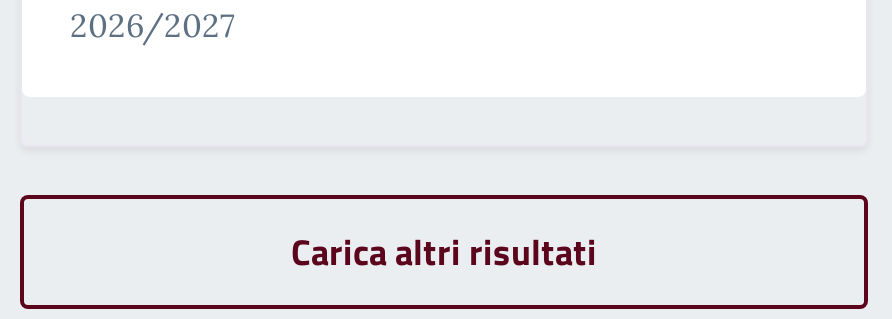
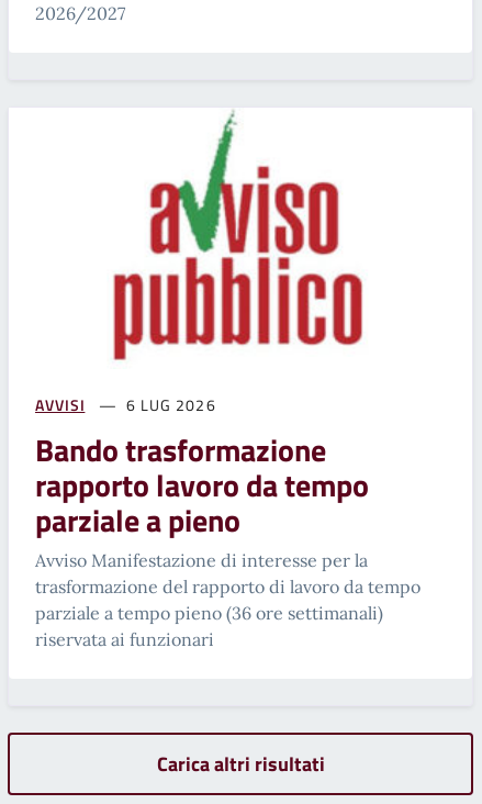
none -> [35,113,421,650] [image] | AVVISI | 6 LUG 2026 | Bando trasformazione | rapporto lavoro da tempo | parziale a pieno | Avviso Manifestazione di interesse per la | trasformazione del rapporto di lavoro da tempo | parziale a tempo pieno (36 ore settimanali) | riservata ai funzionari

